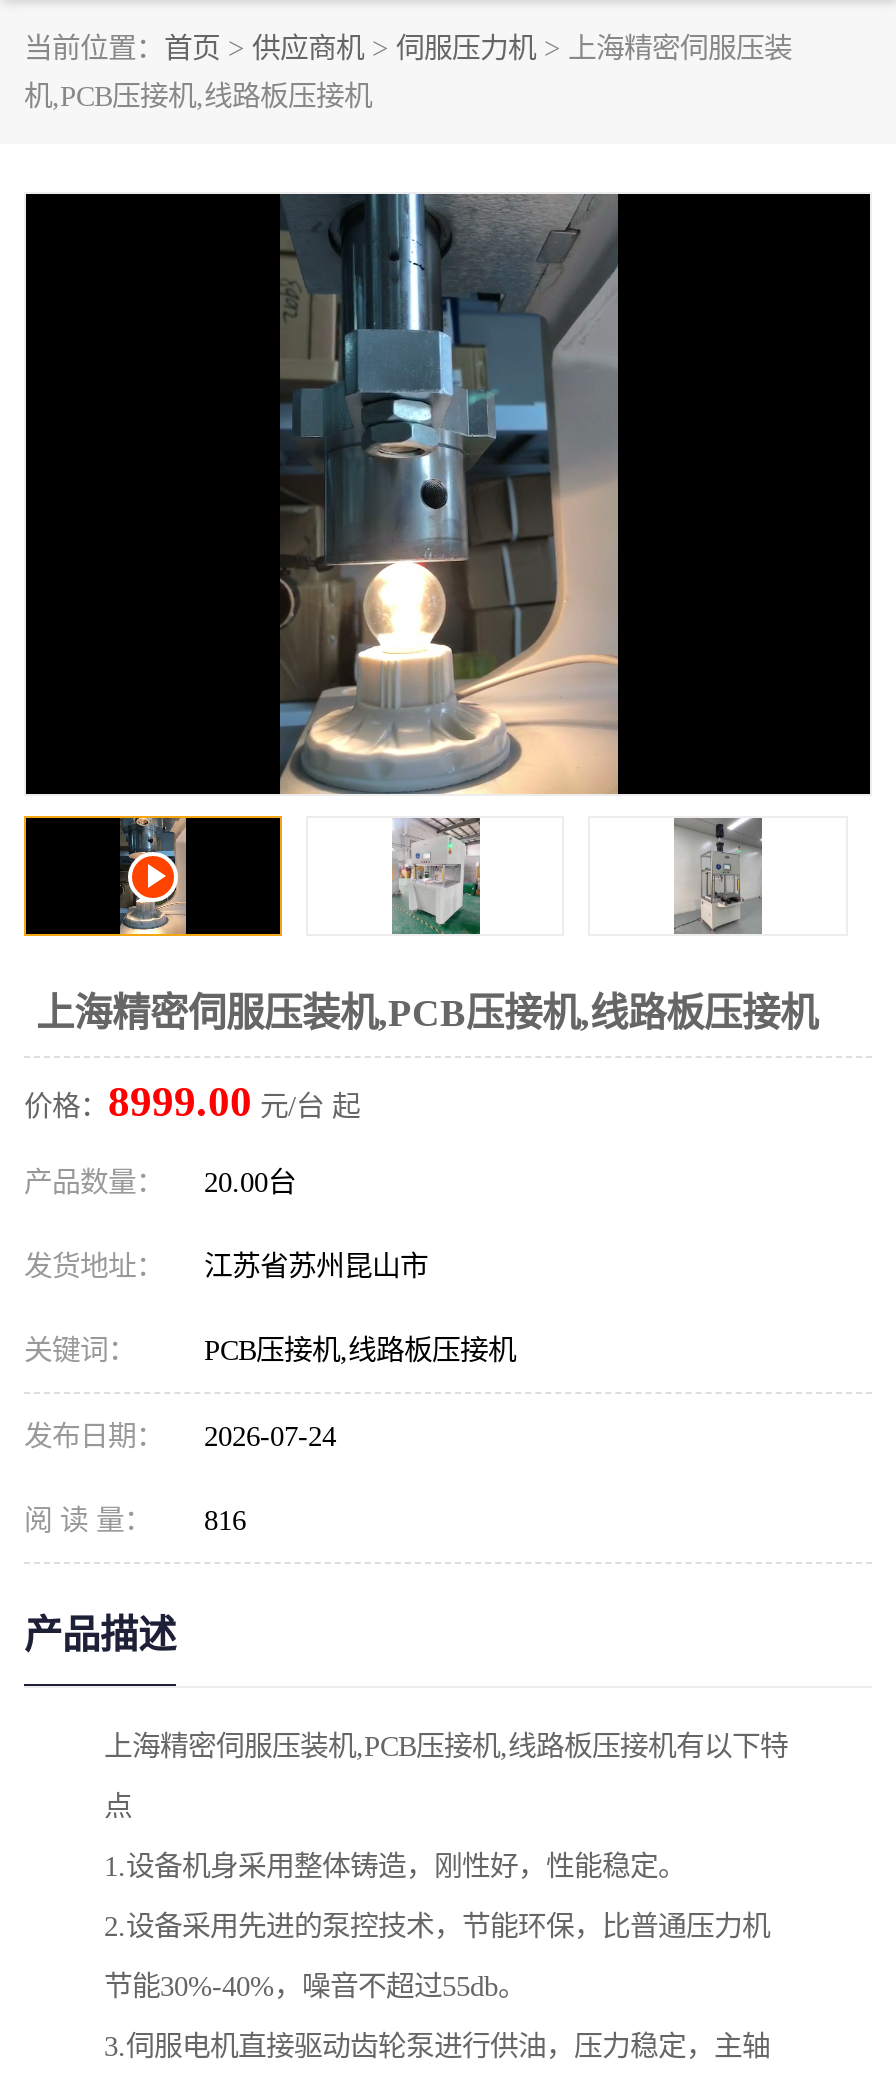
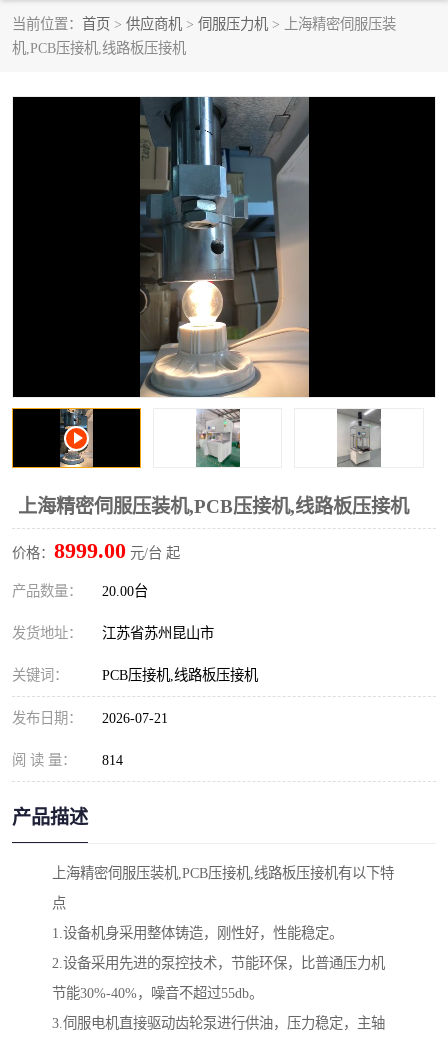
[24,1420,336,1452] 发布日期： 2026-07-24 -> [12,710,168,726] 发布日期： 2026-07-21
[24,1504,246,1536] 阅 读 量： 816 -> [12,752,123,768] 阅 读 量： 814

